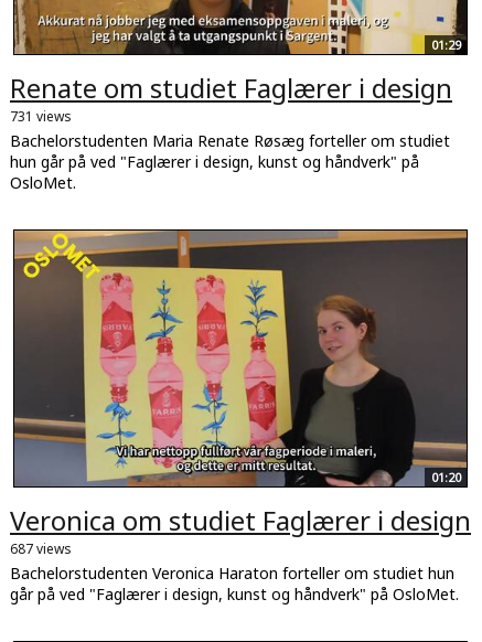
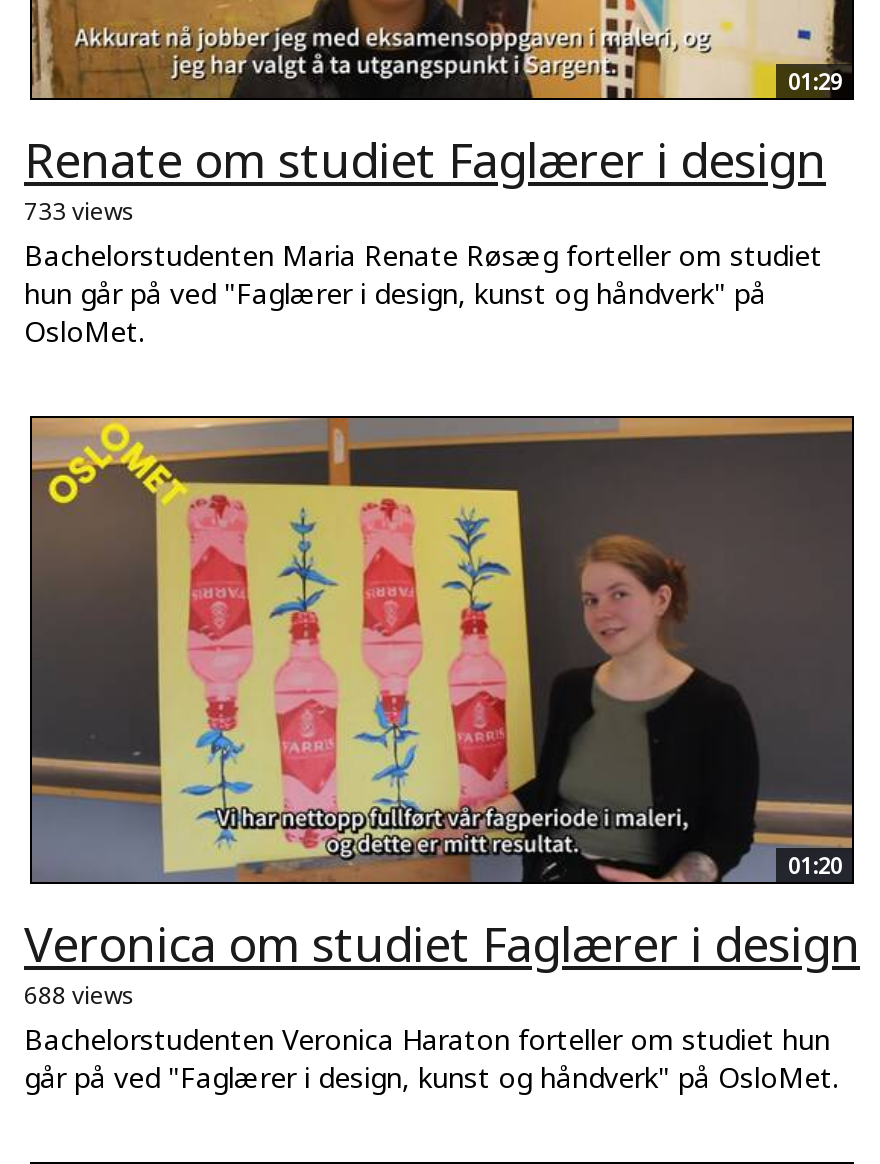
[10,107,72,126] 731 views -> [24,194,136,228] 733 views
[10,540,72,558] 687 views -> [24,979,136,1013] 688 views

